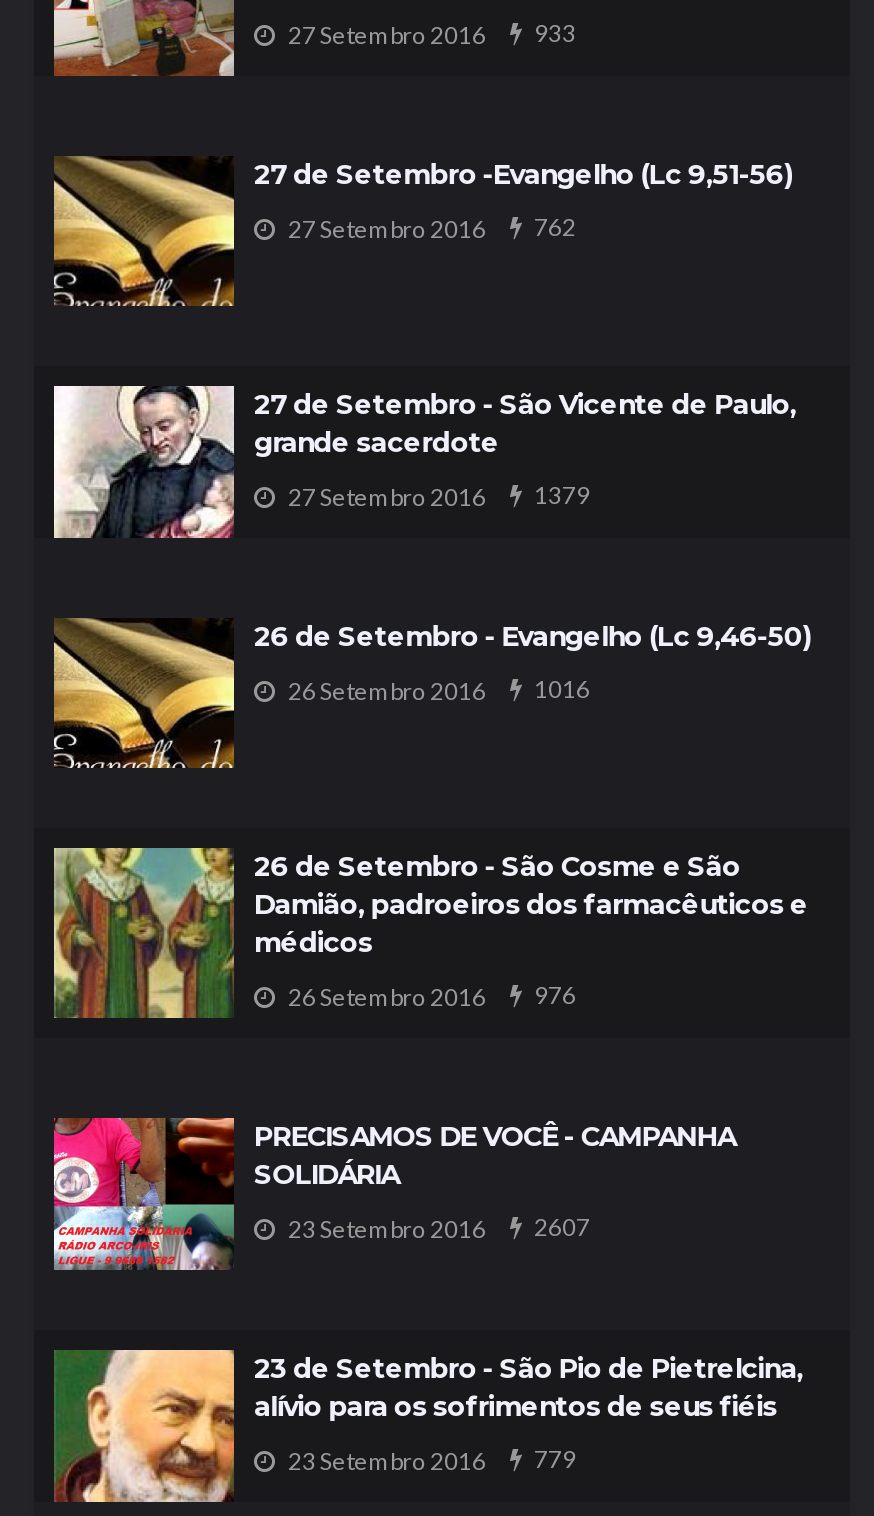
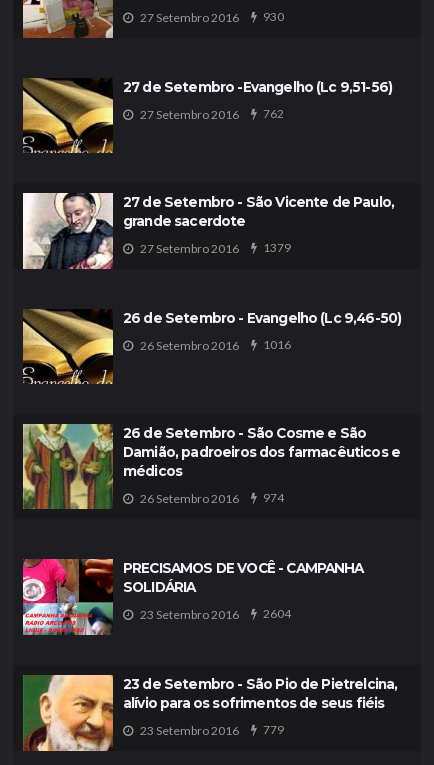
[288,17,576,49] 27 Setembro 2016 933 -> [140,9,284,25] 27 Setembro 2016 930
[288,979,576,1011] 26 Setembro 2016 976 -> [140,490,284,506] 26 Setembro 2016 974
[288,1211,590,1243] 23 Setembro 2016 2607 -> [140,606,291,622] 23 Setembro 2016 2604

